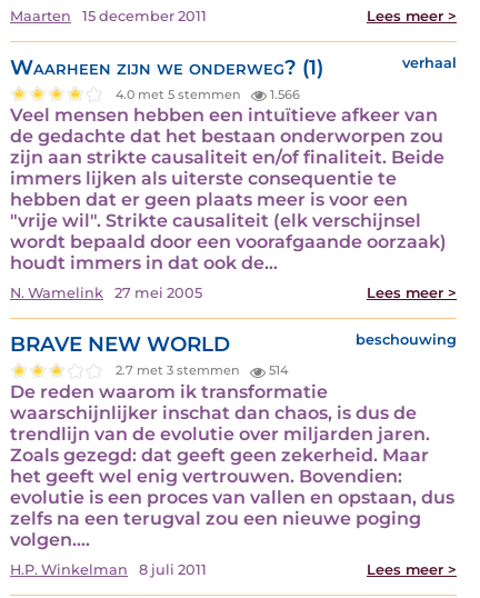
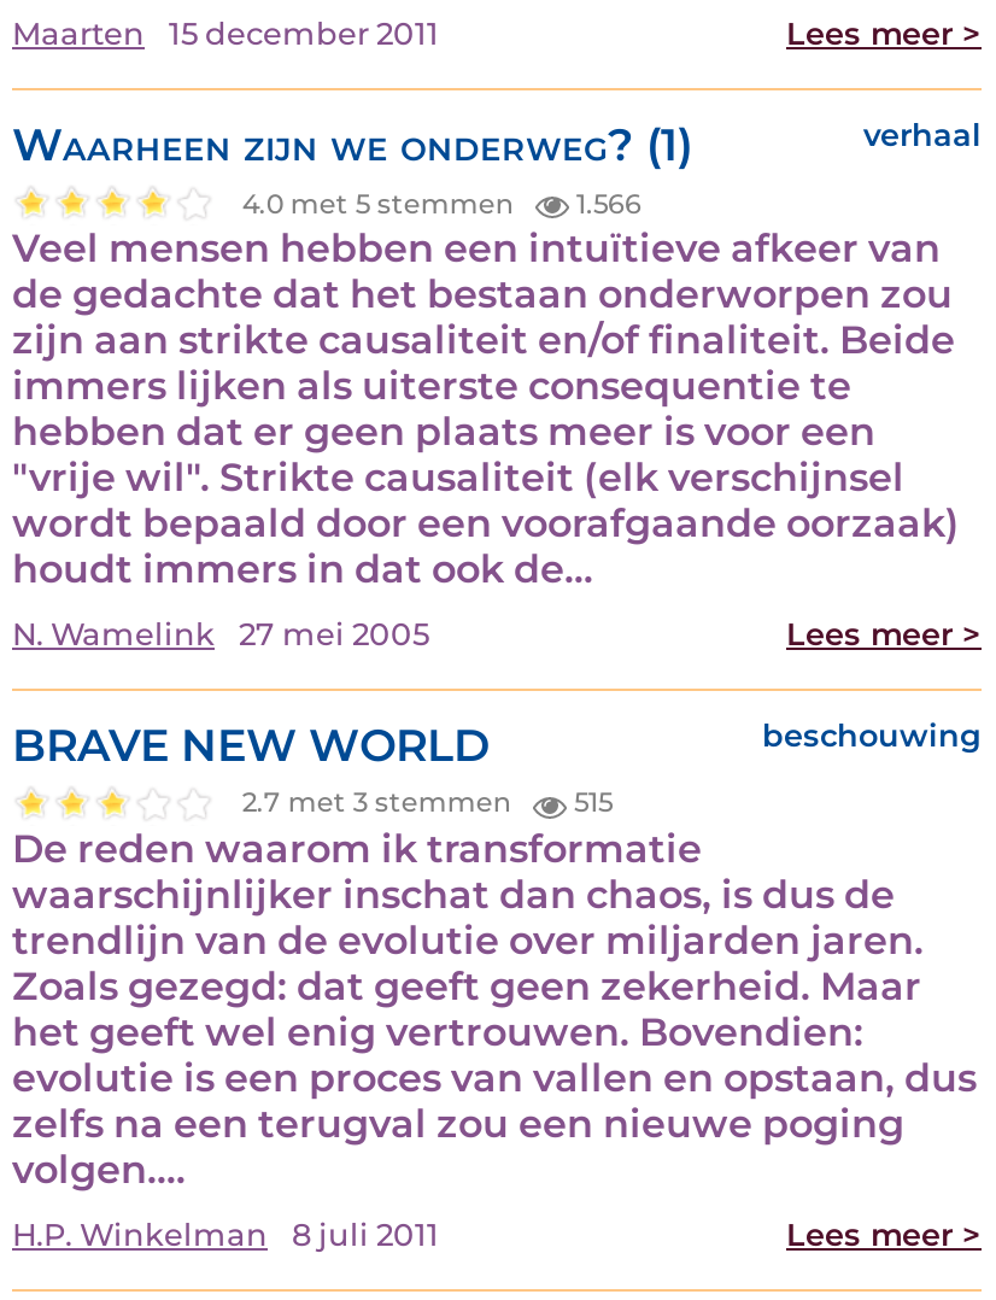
[116,363,288,378] 2.7 met 3 stemmen 514 -> [242,786,613,820] 2.7 met 3 stemmen 515

